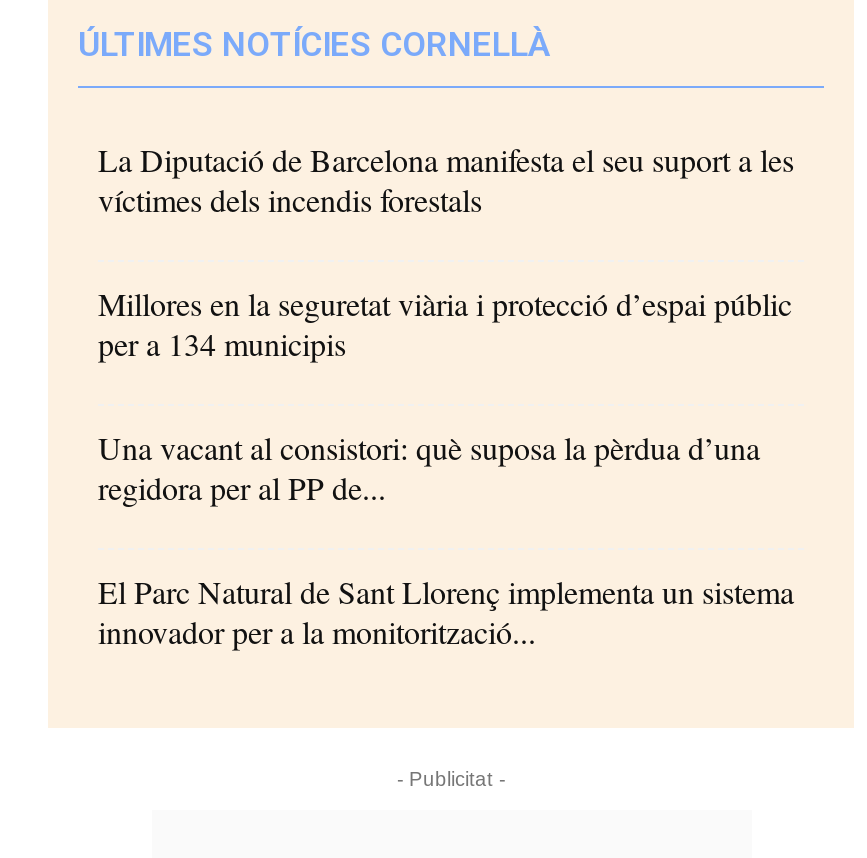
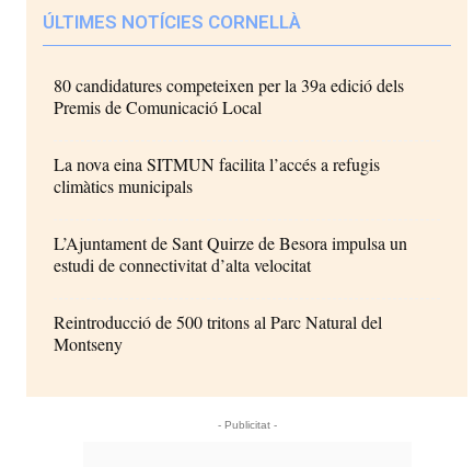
[98,137,794,219] La Diputació de Barcelona manifesta el seu suport a les | víctimes dels incendis forestals -> [54,73,404,118] 80 candidatures competeixen per la 39a edició dels | Premis de Comunicació Local
[98,281,792,363] Millores en la seguretat viària i protecció d’espai públic | per a 134 municipis -> [54,152,380,197] La nova eina SITMUN facilita l’accés a refugis | climàtics municipals
[98,425,760,507] Una vacant al consistori: què suposa la pèrdua d’una | regidora per al PP de... -> [54,231,407,276] L’Ajuntament de Sant Quirze de Besora impulsa un | estudi de connectivitat d’alta velocitat
[98,569,794,651] El Parc Natural de Sant Llorenç implementa un sistema | innovador per a la monitorització... -> [54,310,382,355] Reintroducció de 500 tritons al Parc Natural del | Montseny

